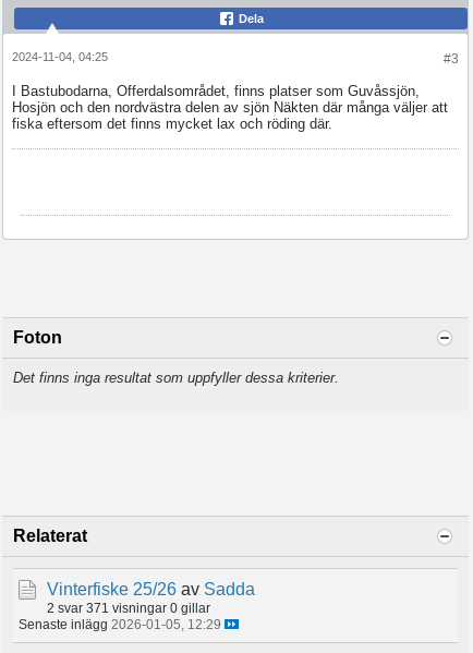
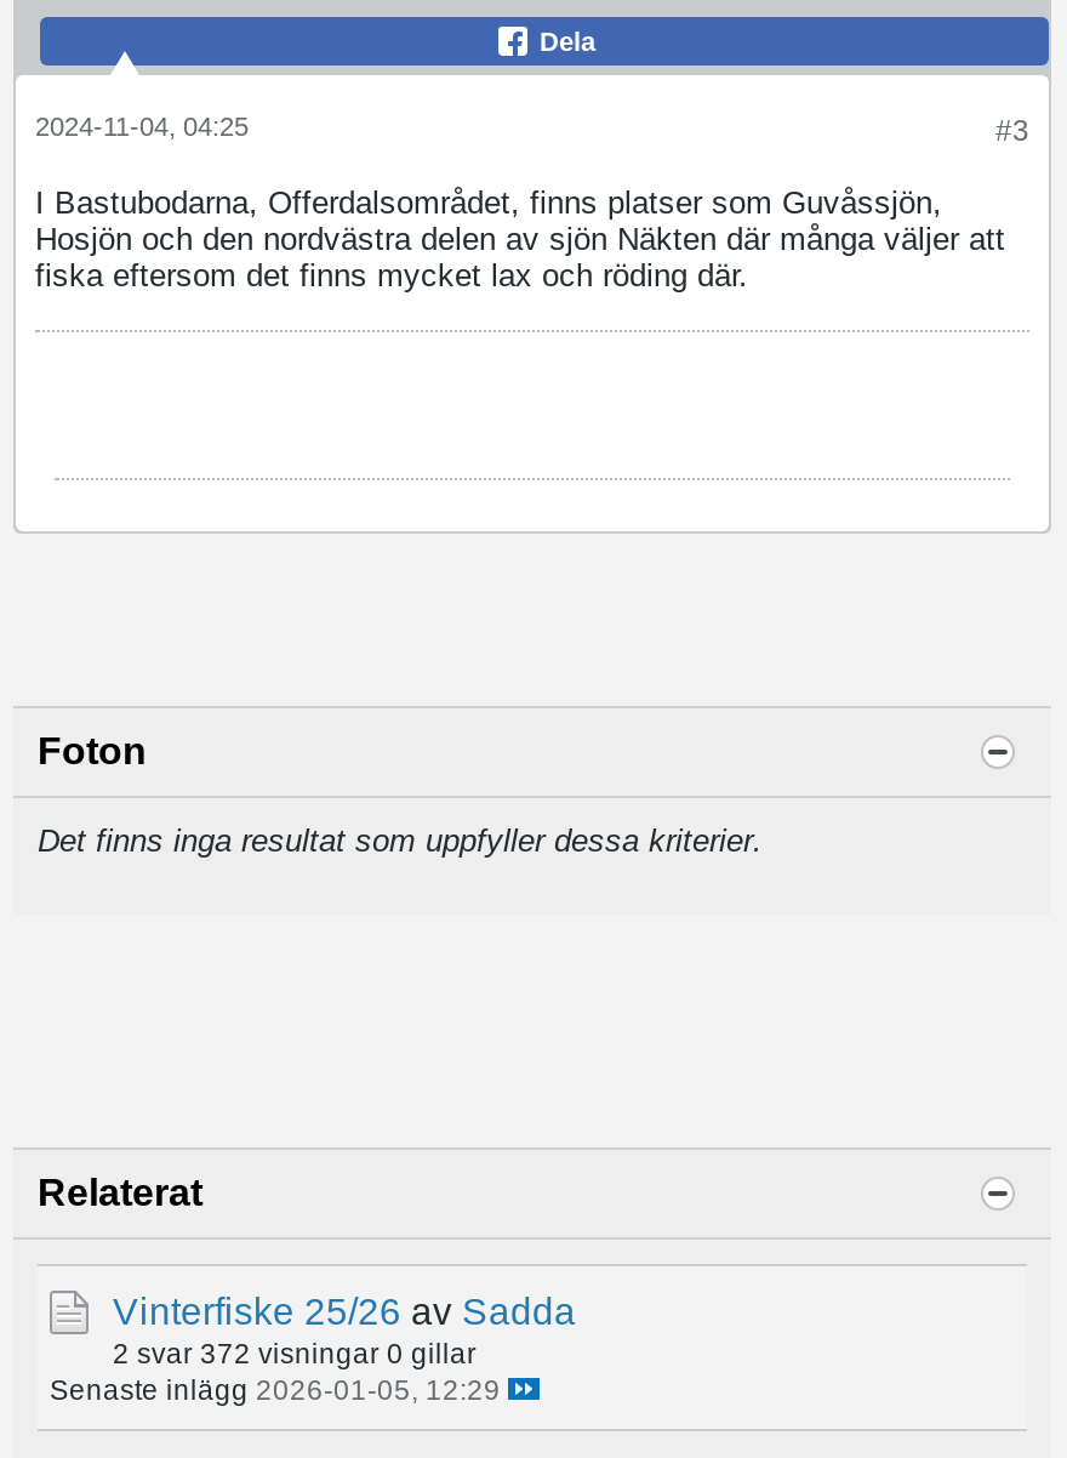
[47,601,210,615] 2 svar 371 visningar 0 gillar -> [113,1337,477,1368] 2 svar 372 visningar 0 gillar

